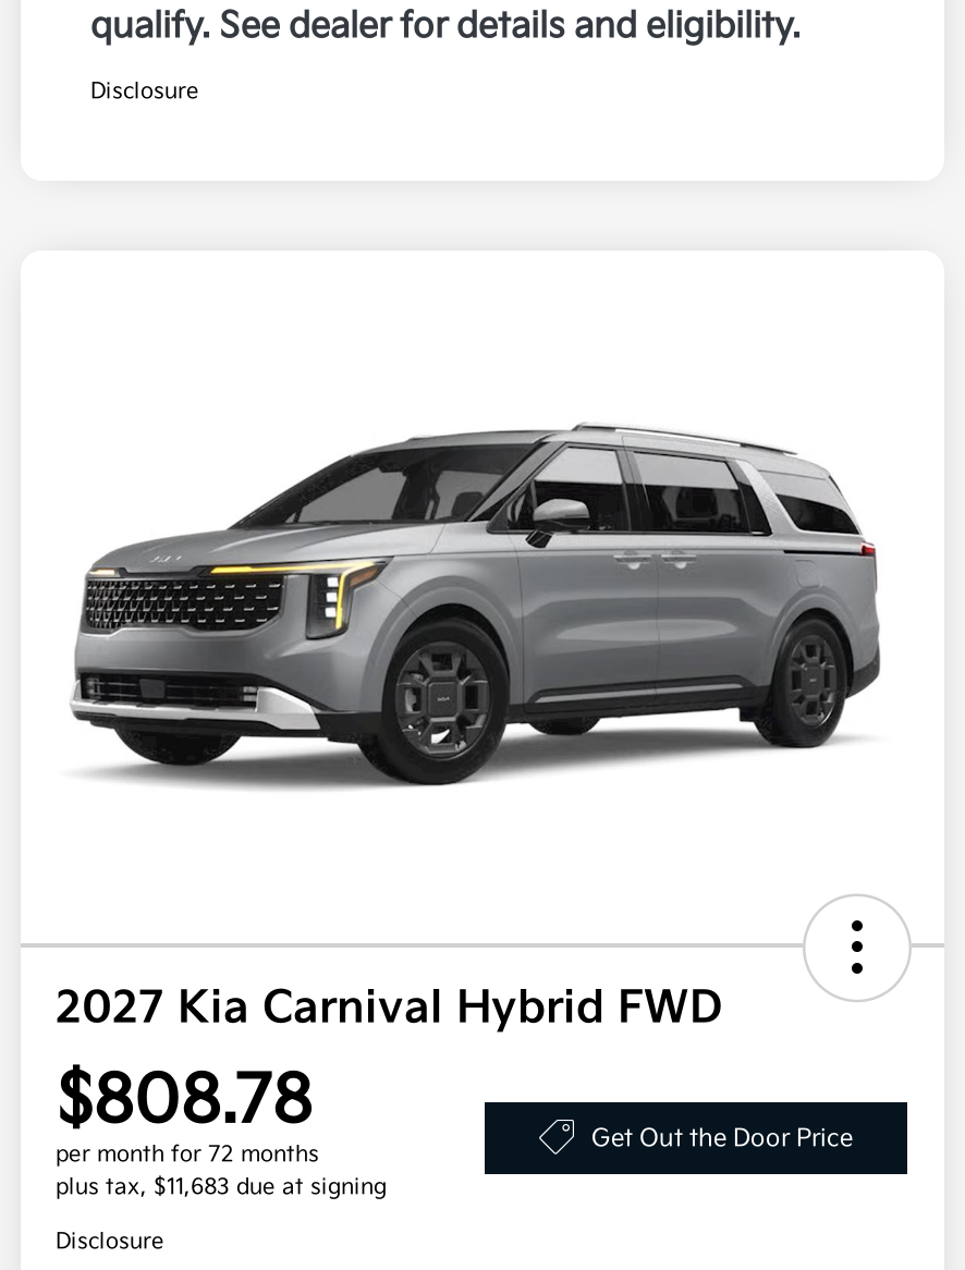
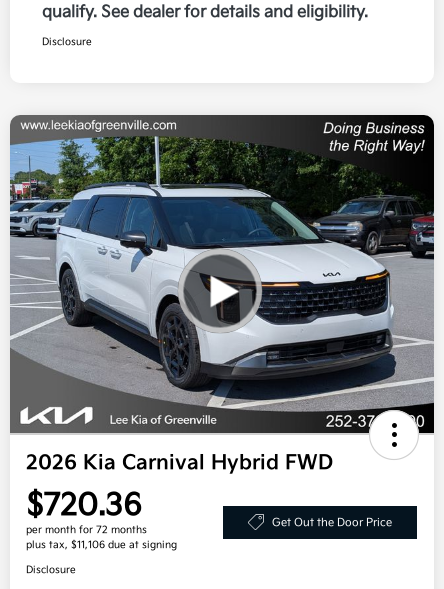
[21,251,944,1035] [image] | 2027 Kia Carnival Hybrid FWD -> [9,114,435,475] [image] | 2026 Kia Carnival Hybrid FWD
[56,1063,313,1142] $808.78 -> [26,488,142,524] $720.36
[56,1175,387,1201] plus tax, $11,683 due at signing -> [26,539,177,551] plus tax, $11,106 due at signing

